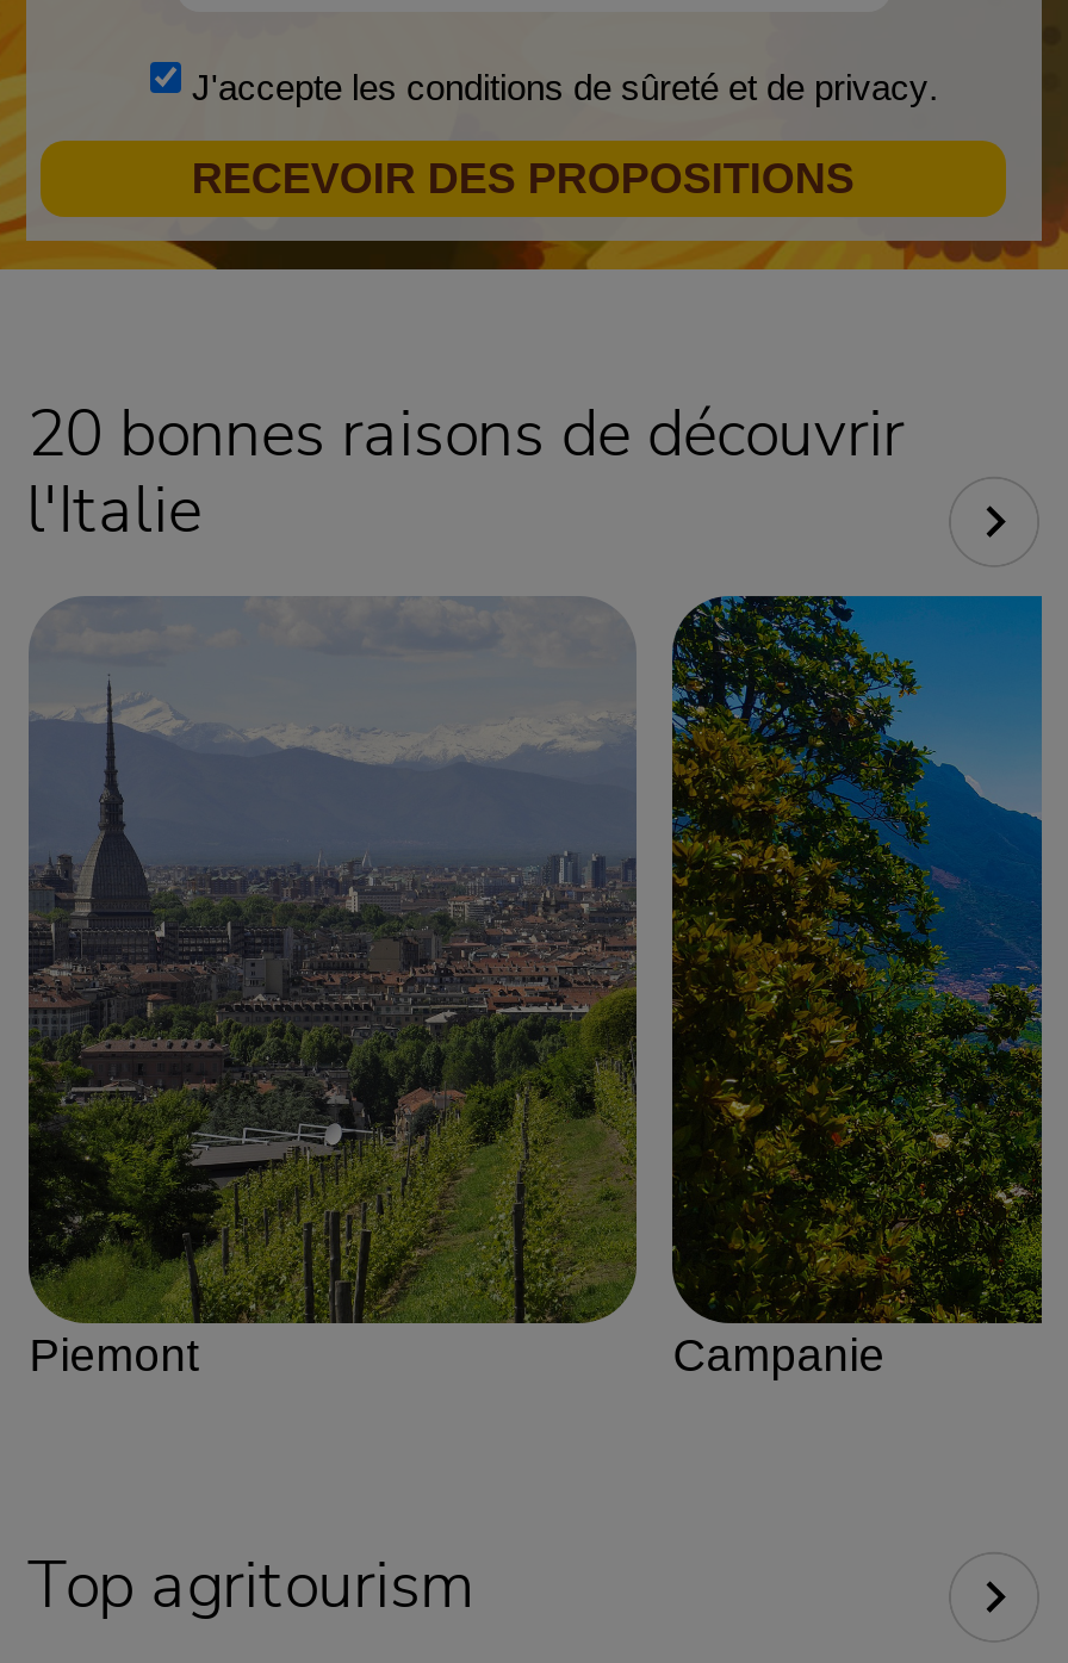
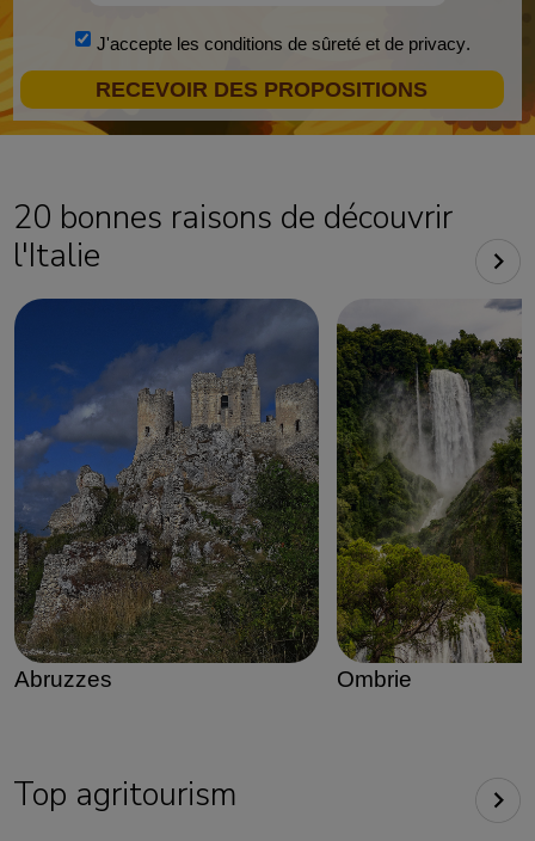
[26,596,885,1381] [image] | Piemont | Campanie -> [13,297,412,692] [image] | Abruzzes | Ombrie
[670,594,1044,1326] [image] -> [336,299,523,663] [image]

